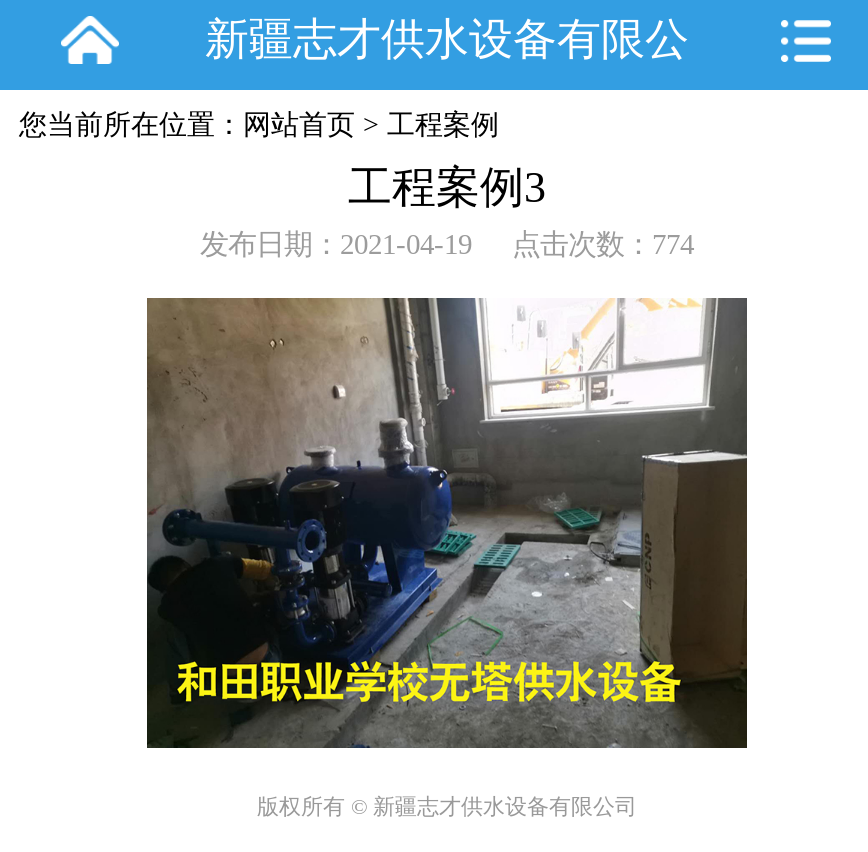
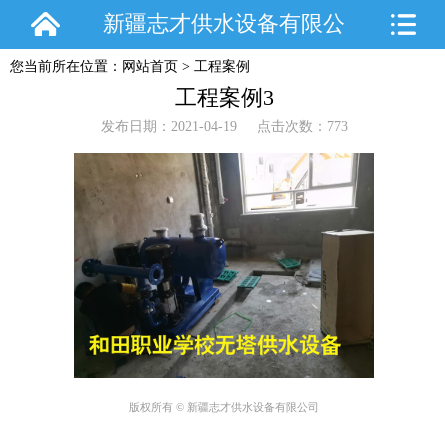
[200,228,694,260] 发布日期：2021-04-19 点击次数：774 -> [100,118,347,134] 发布日期：2021-04-19 点击次数：773

